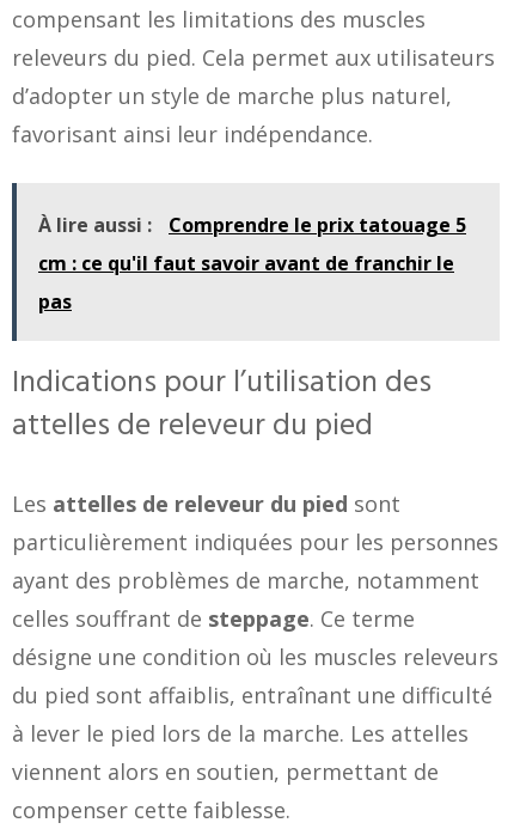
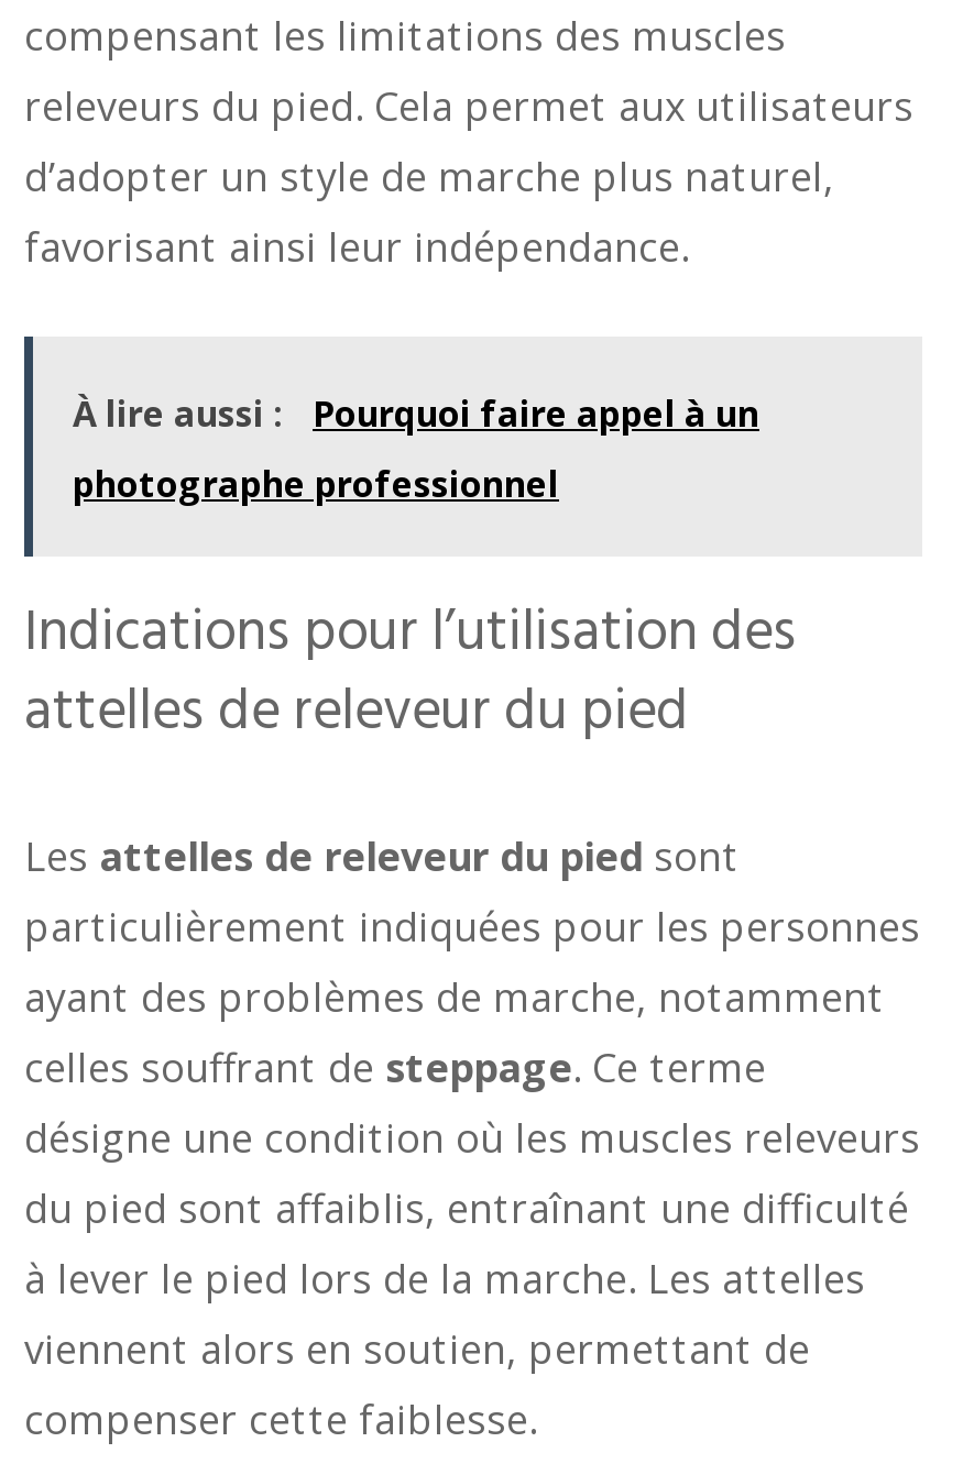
[38,212,466,315] À lire aussi : Comprendre le prix tatouage 5 | cm : ce qu'il faut savoir avant de franchir le | pas -> [73,389,759,508] À lire aussi : Pourquoi faire appel à un | photographe professionnel

